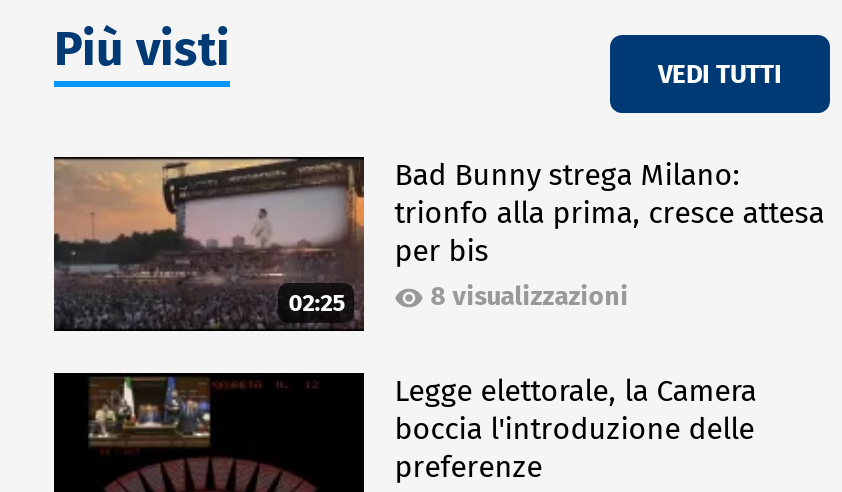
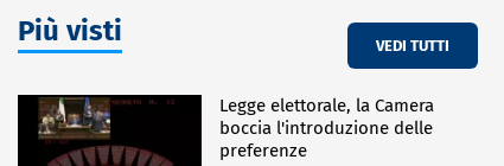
[52,157,366,335] [image] | 02:25 -> none
[394,158,824,312] Bad Bunny strega Milano: | trionfo alla prima, cresce attesa | per bis | 8 visualizzazioni -> none

